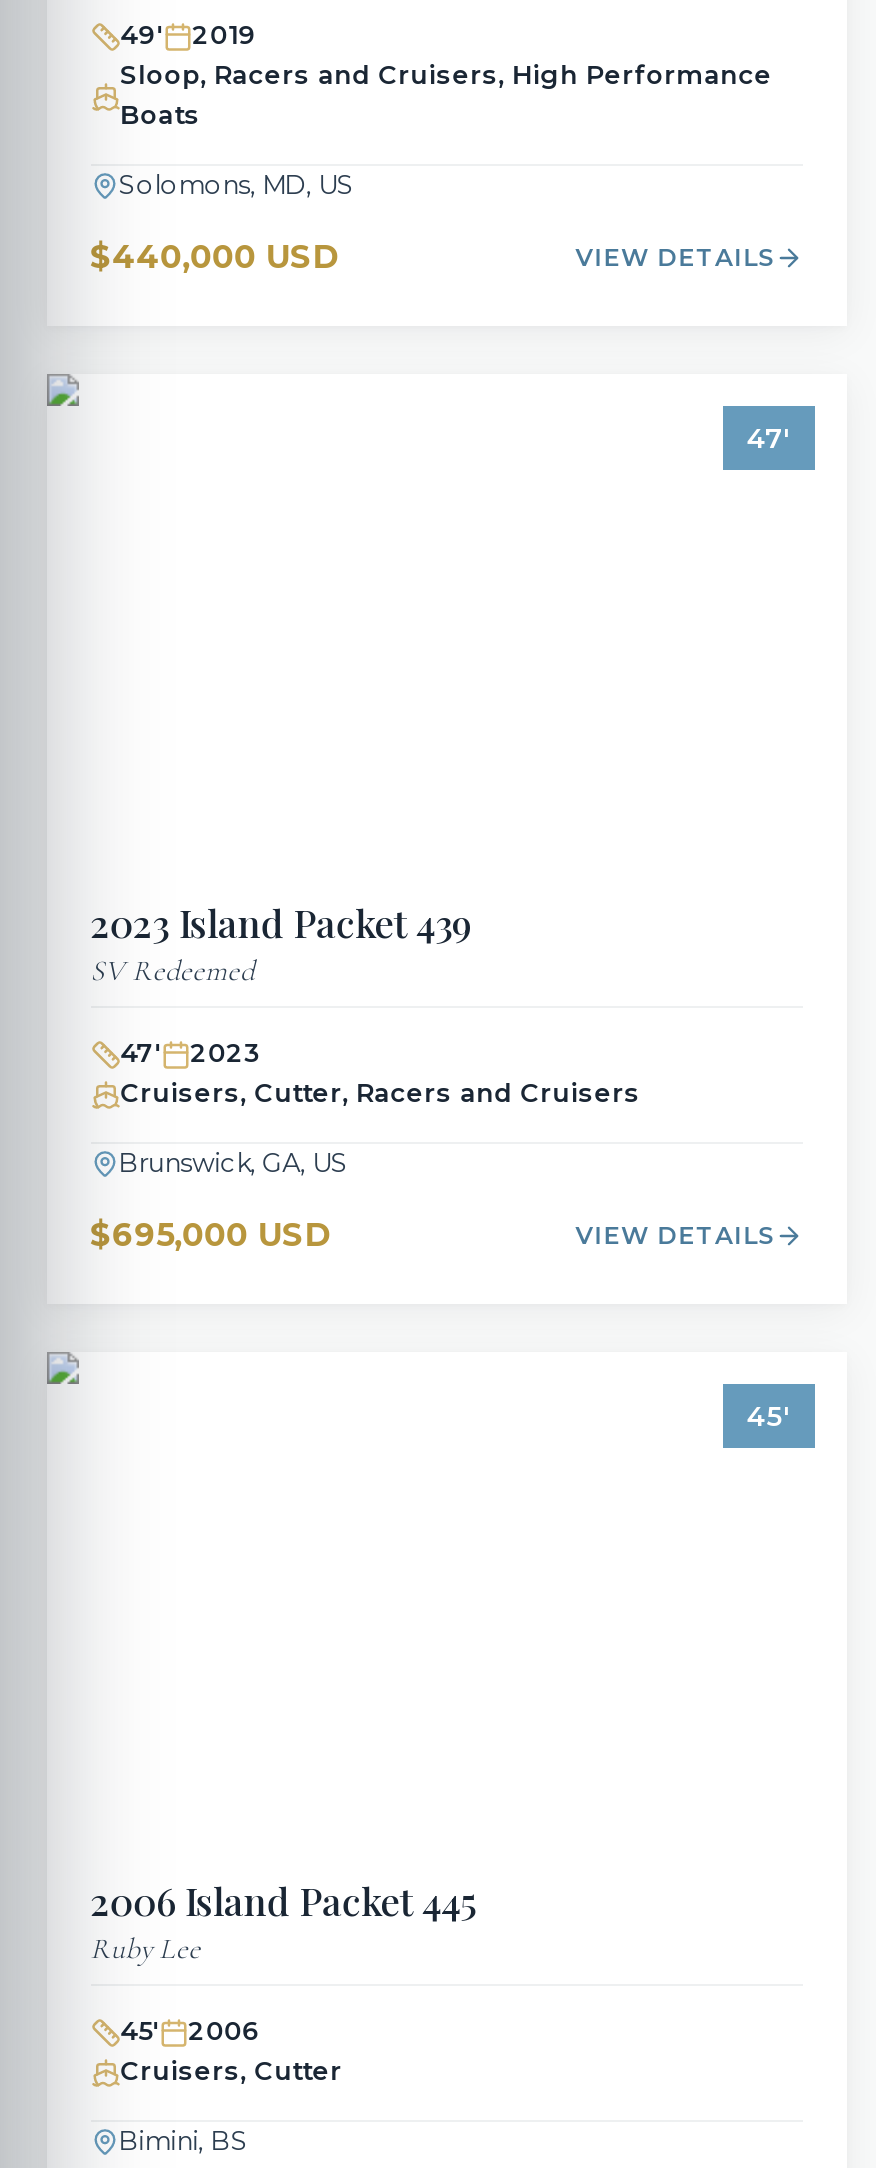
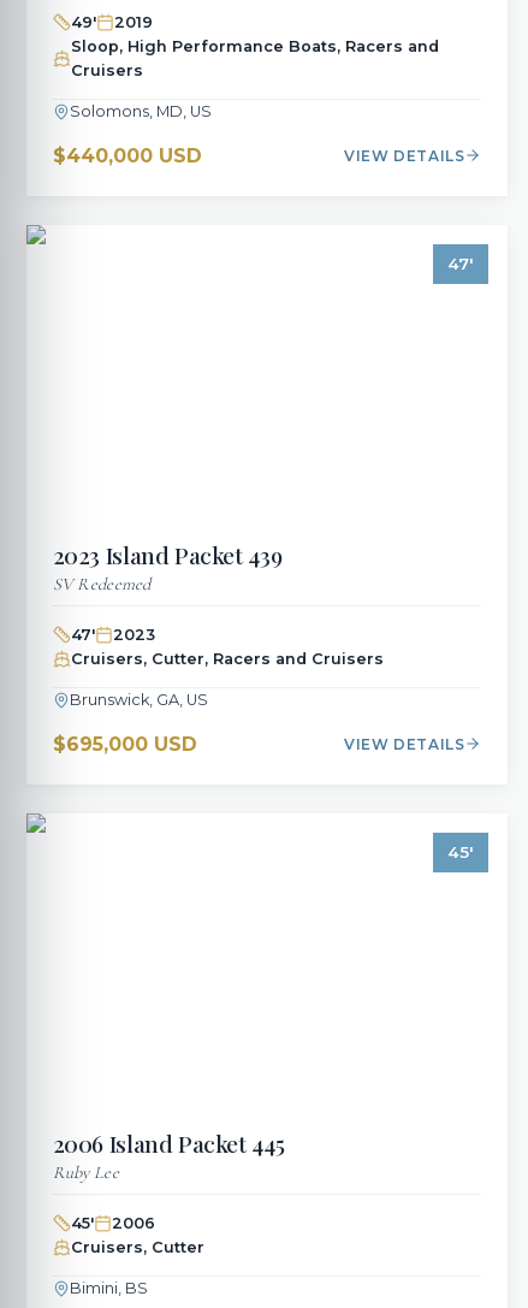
[120,60,772,130] Sloop, Racers and Cruisers, High Performance | Boats -> [70,37,439,79] Sloop, High Performance Boats, Racers and | Cruisers

